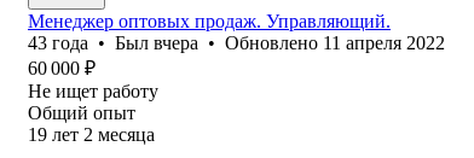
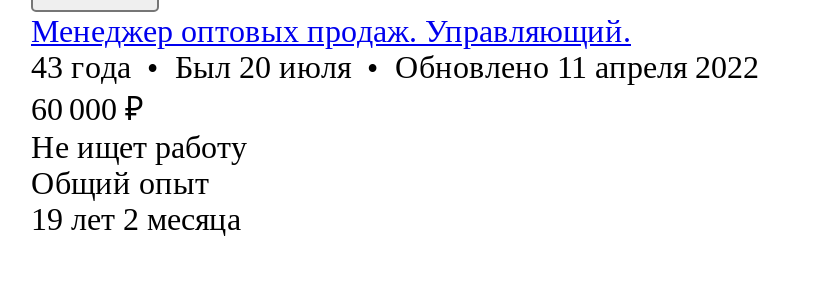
[28,32,445,53] 43 года • Был вчера • Обновлено 11 апреля 2022 -> [31,50,759,84] 43 года • Был 20 июля • Обновлено 11 апреля 2022

